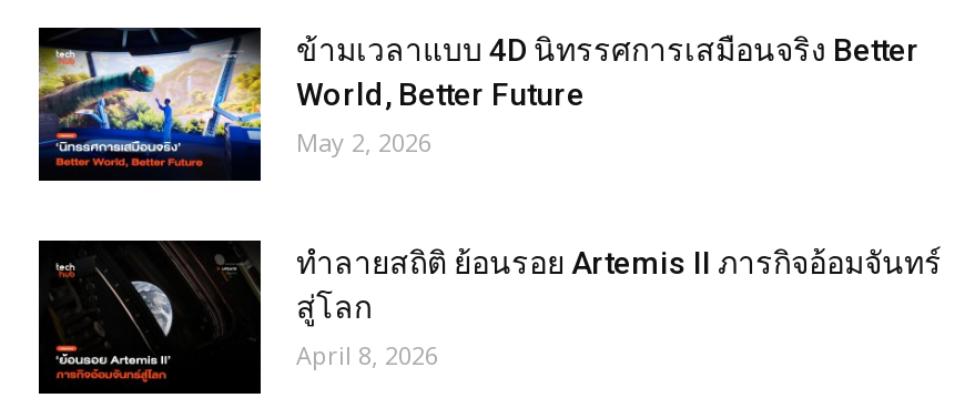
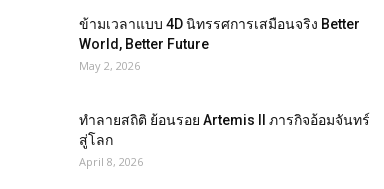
[37,25,263,183] [image] -> none
[37,238,263,396] [image] -> none

